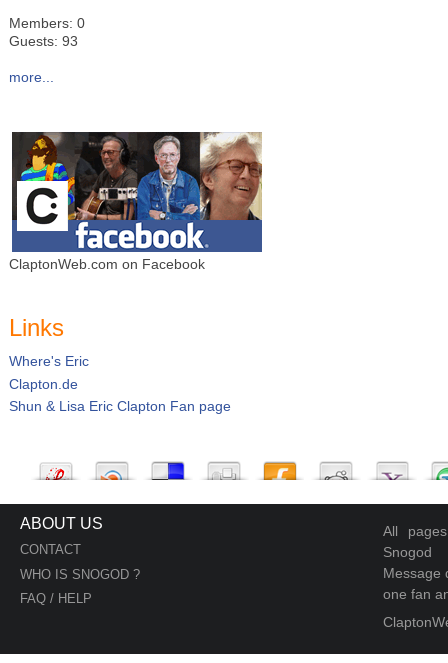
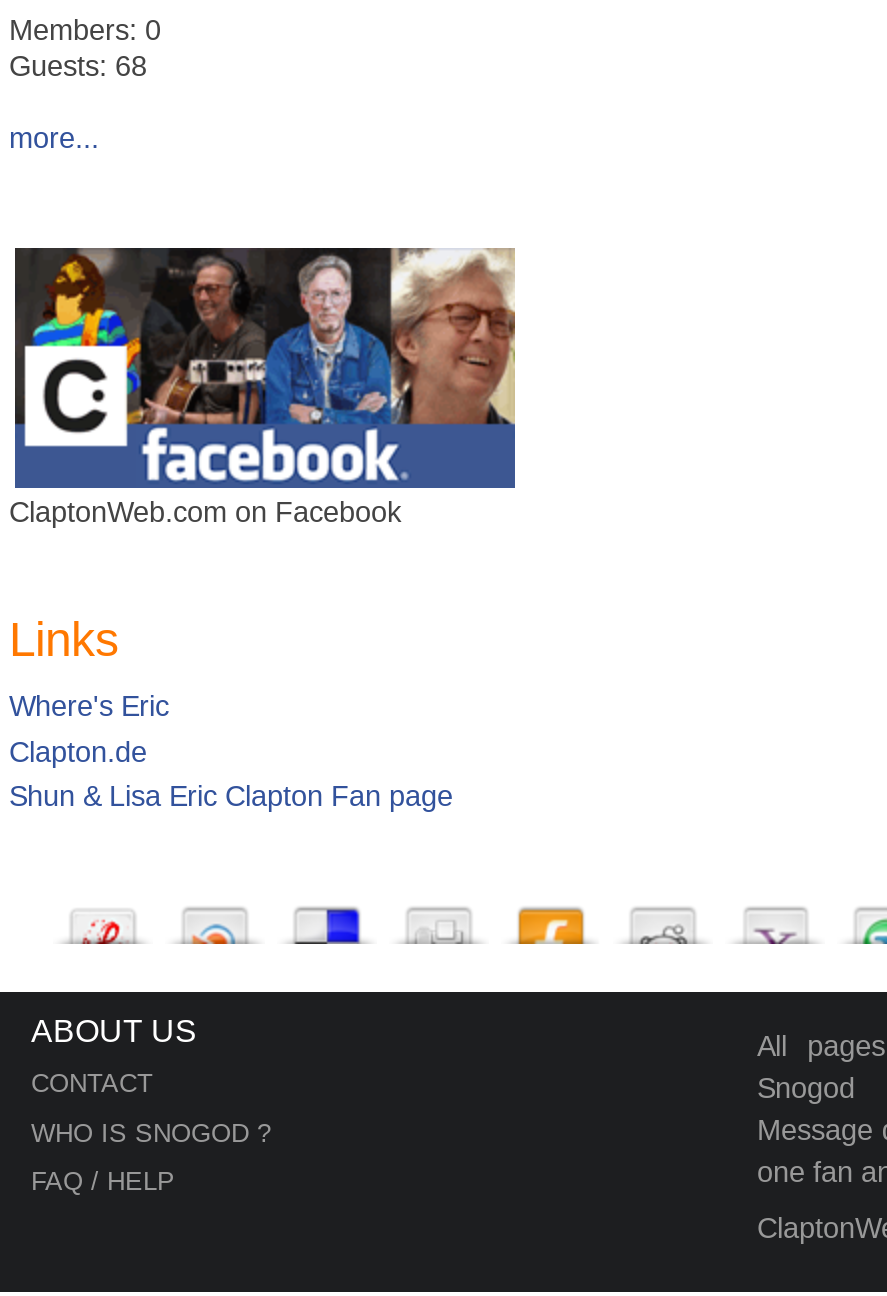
[9,33,78,49] Guests: 93 -> [9,50,147,82] Guests: 68

